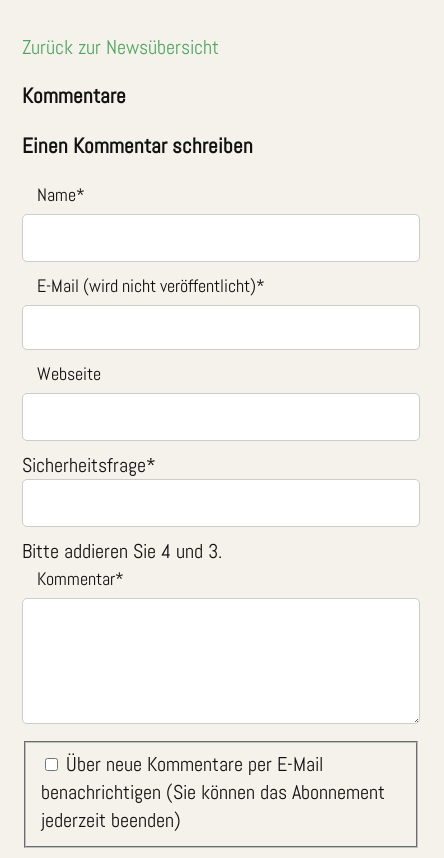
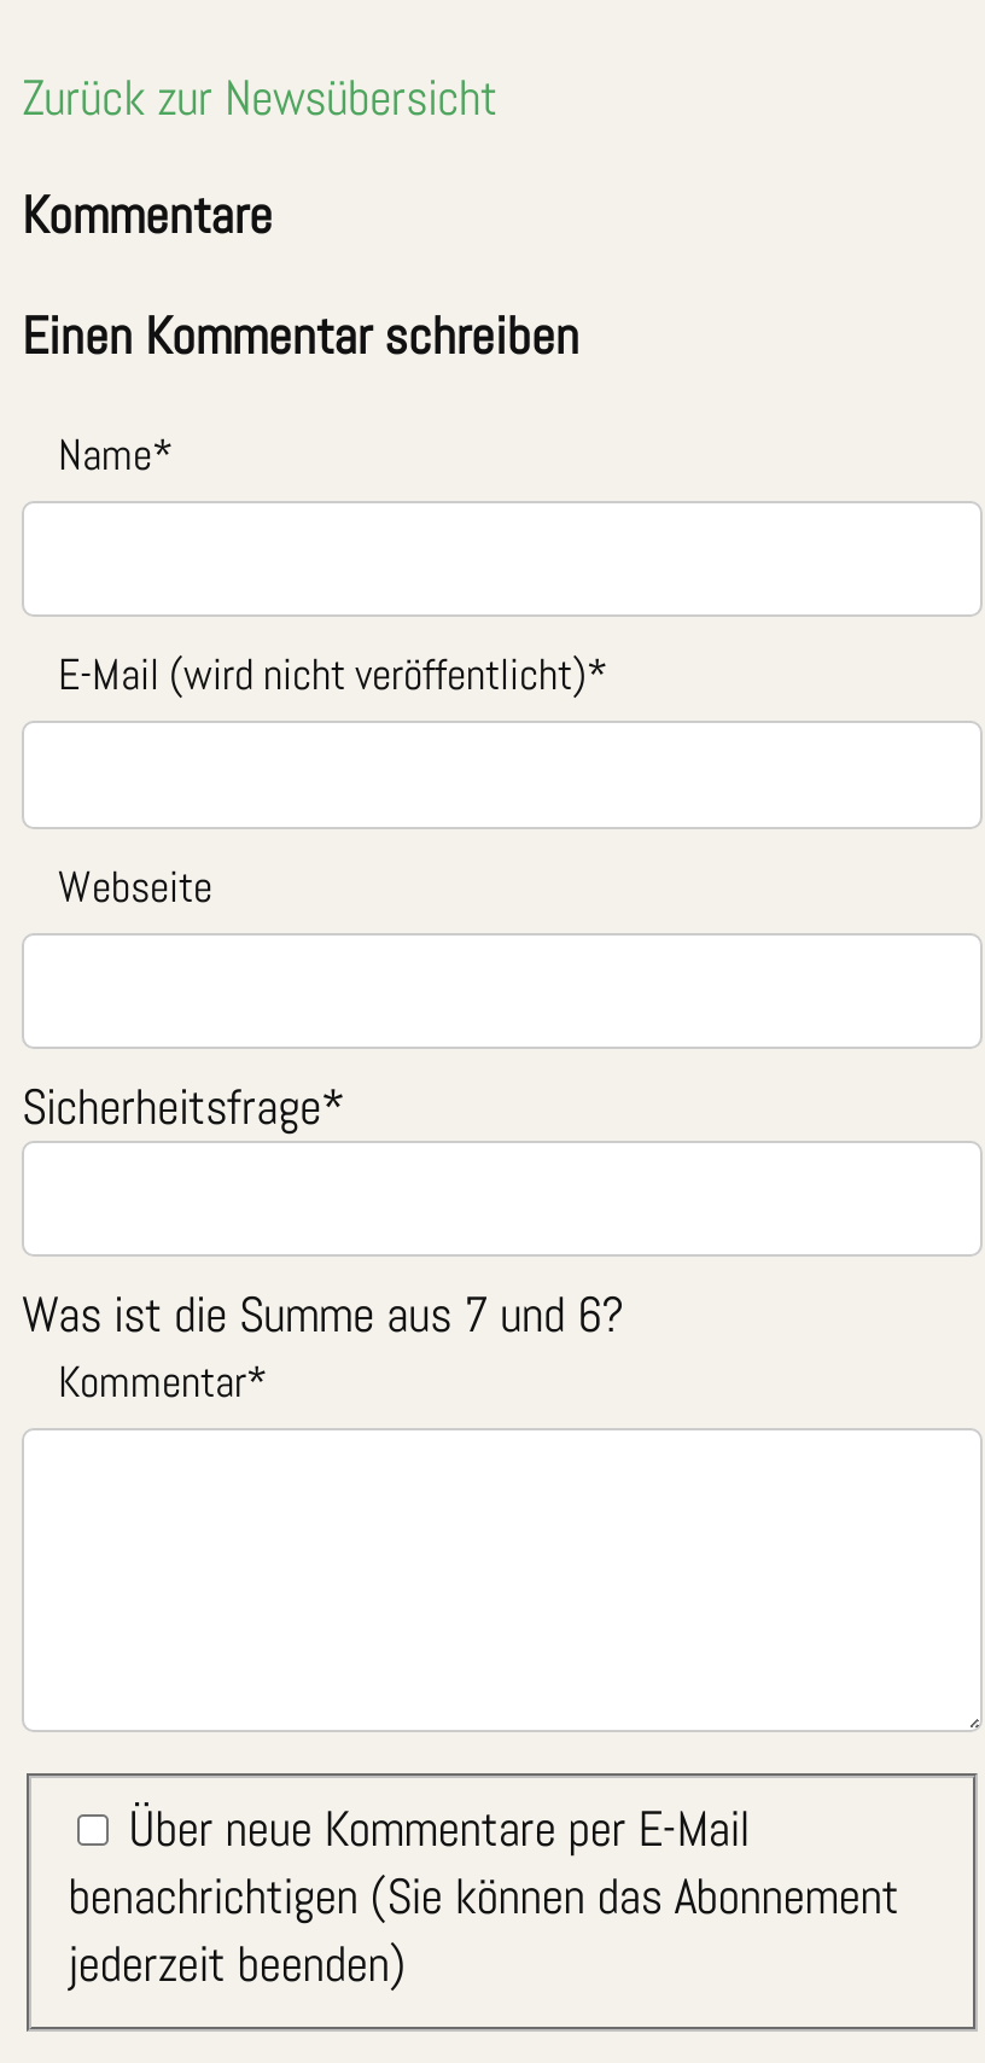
[22,538,222,564] Bitte addieren Sie 4 und 3. -> [22,1283,623,1345] Was ist die Summe aus 7 und 6?

